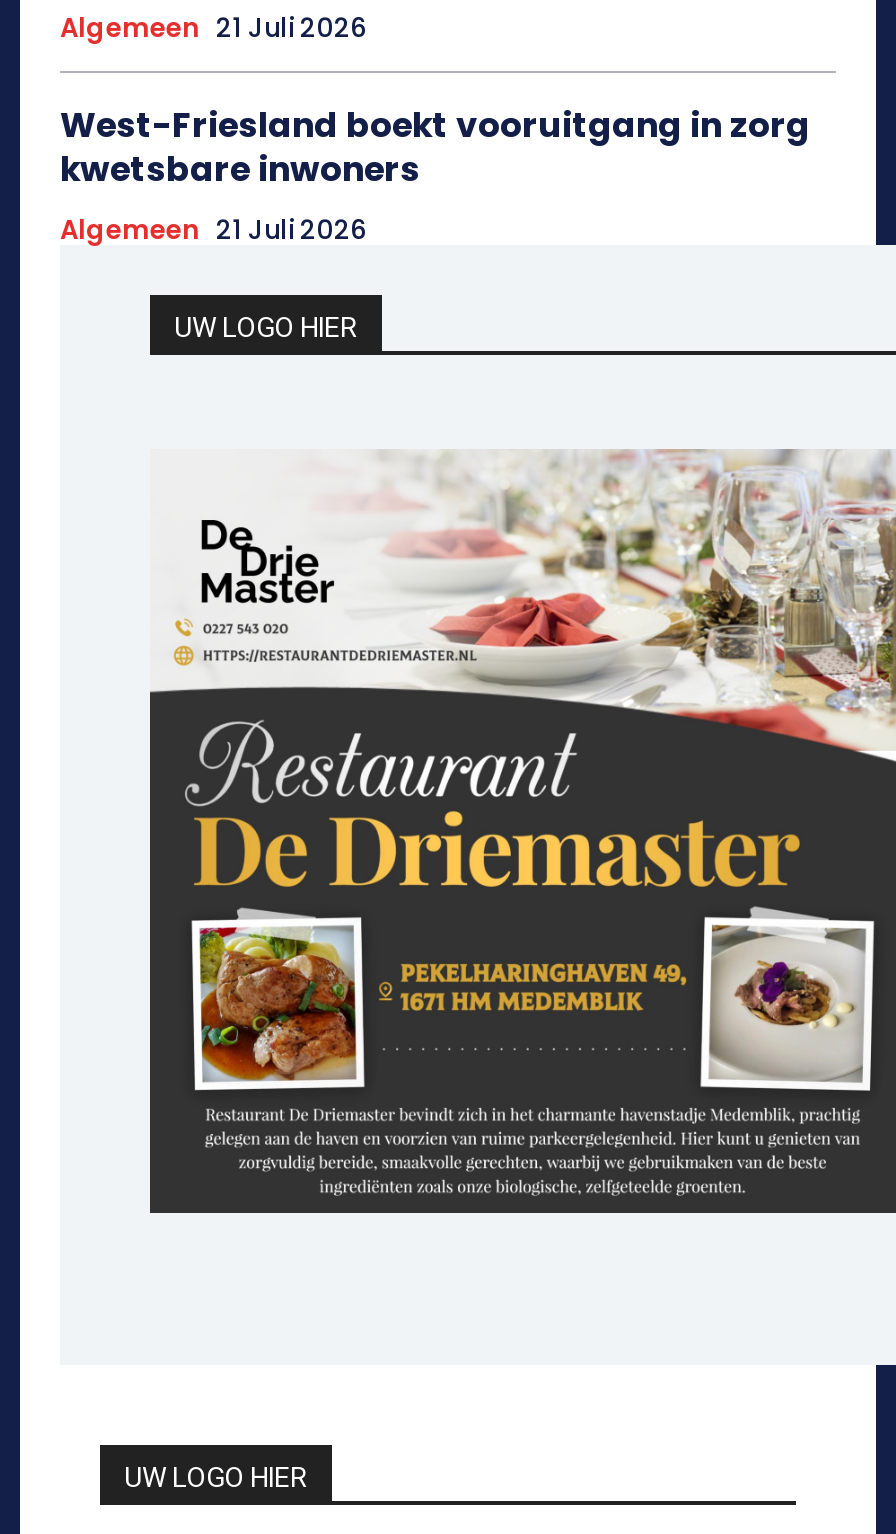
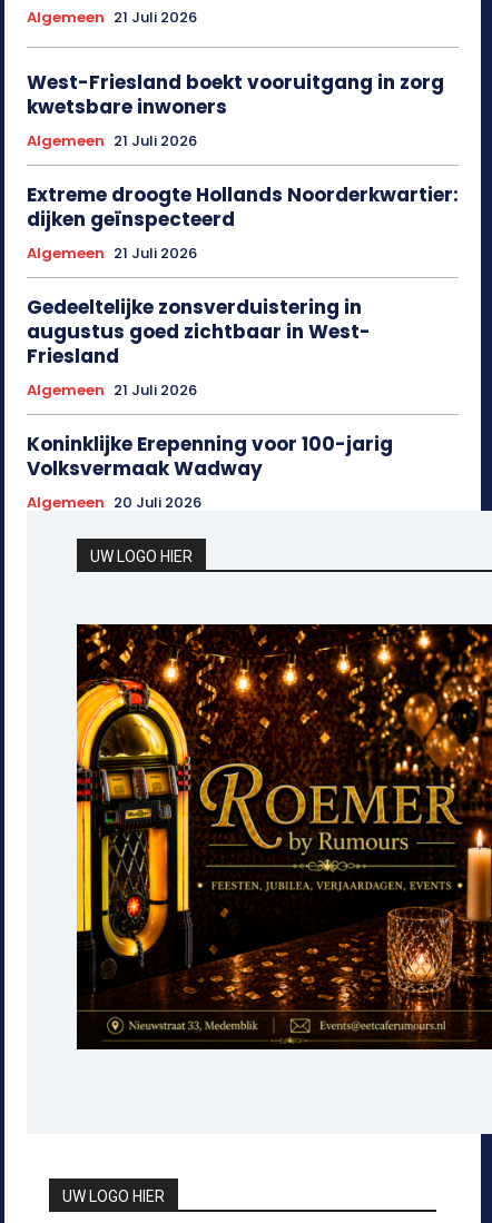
none -> [27,181,459,513] Extreme droogte Hollands Noorderkwartier: | dijken geïnspecteerd | Algemeen 21 Juli 2026 | Gedeeltelijke zonsverduistering in | augustus goed zichtbaar in West- | Friesland | Algemeen 21 Juli 2026 | Koninklijke Erepenning voor 100-jarig | Volksvermaak Wadway | Algemeen 20 Juli 2026
[148,449,890,1213] [image] -> [76,623,489,1049] [image]

